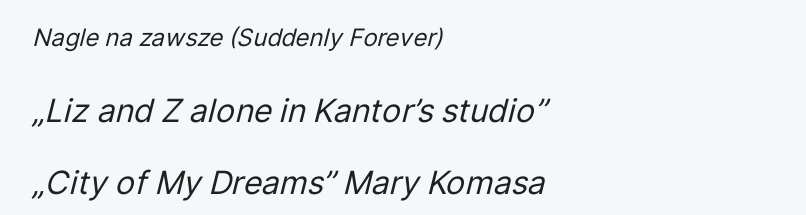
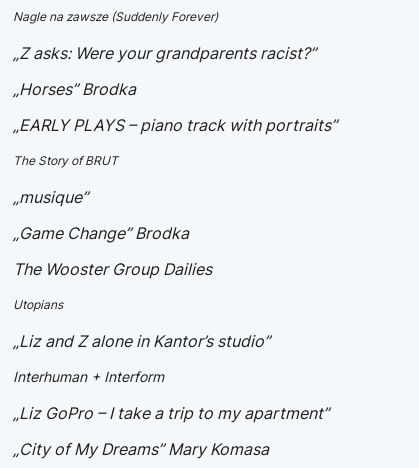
none -> [13,42,337,311] „Z asks: Were your grandparents racist?” | „Horses” Brodka | „EARLY PLAYS – piano track with portraits” | The Story of BRUT | „musique” | „Game Change” Brodka | The Wooster Group Dailies | Utopians
none -> [13,367,329,422] Interhuman + Interform | „Liz GoPro – I take a trip to my apartment”

